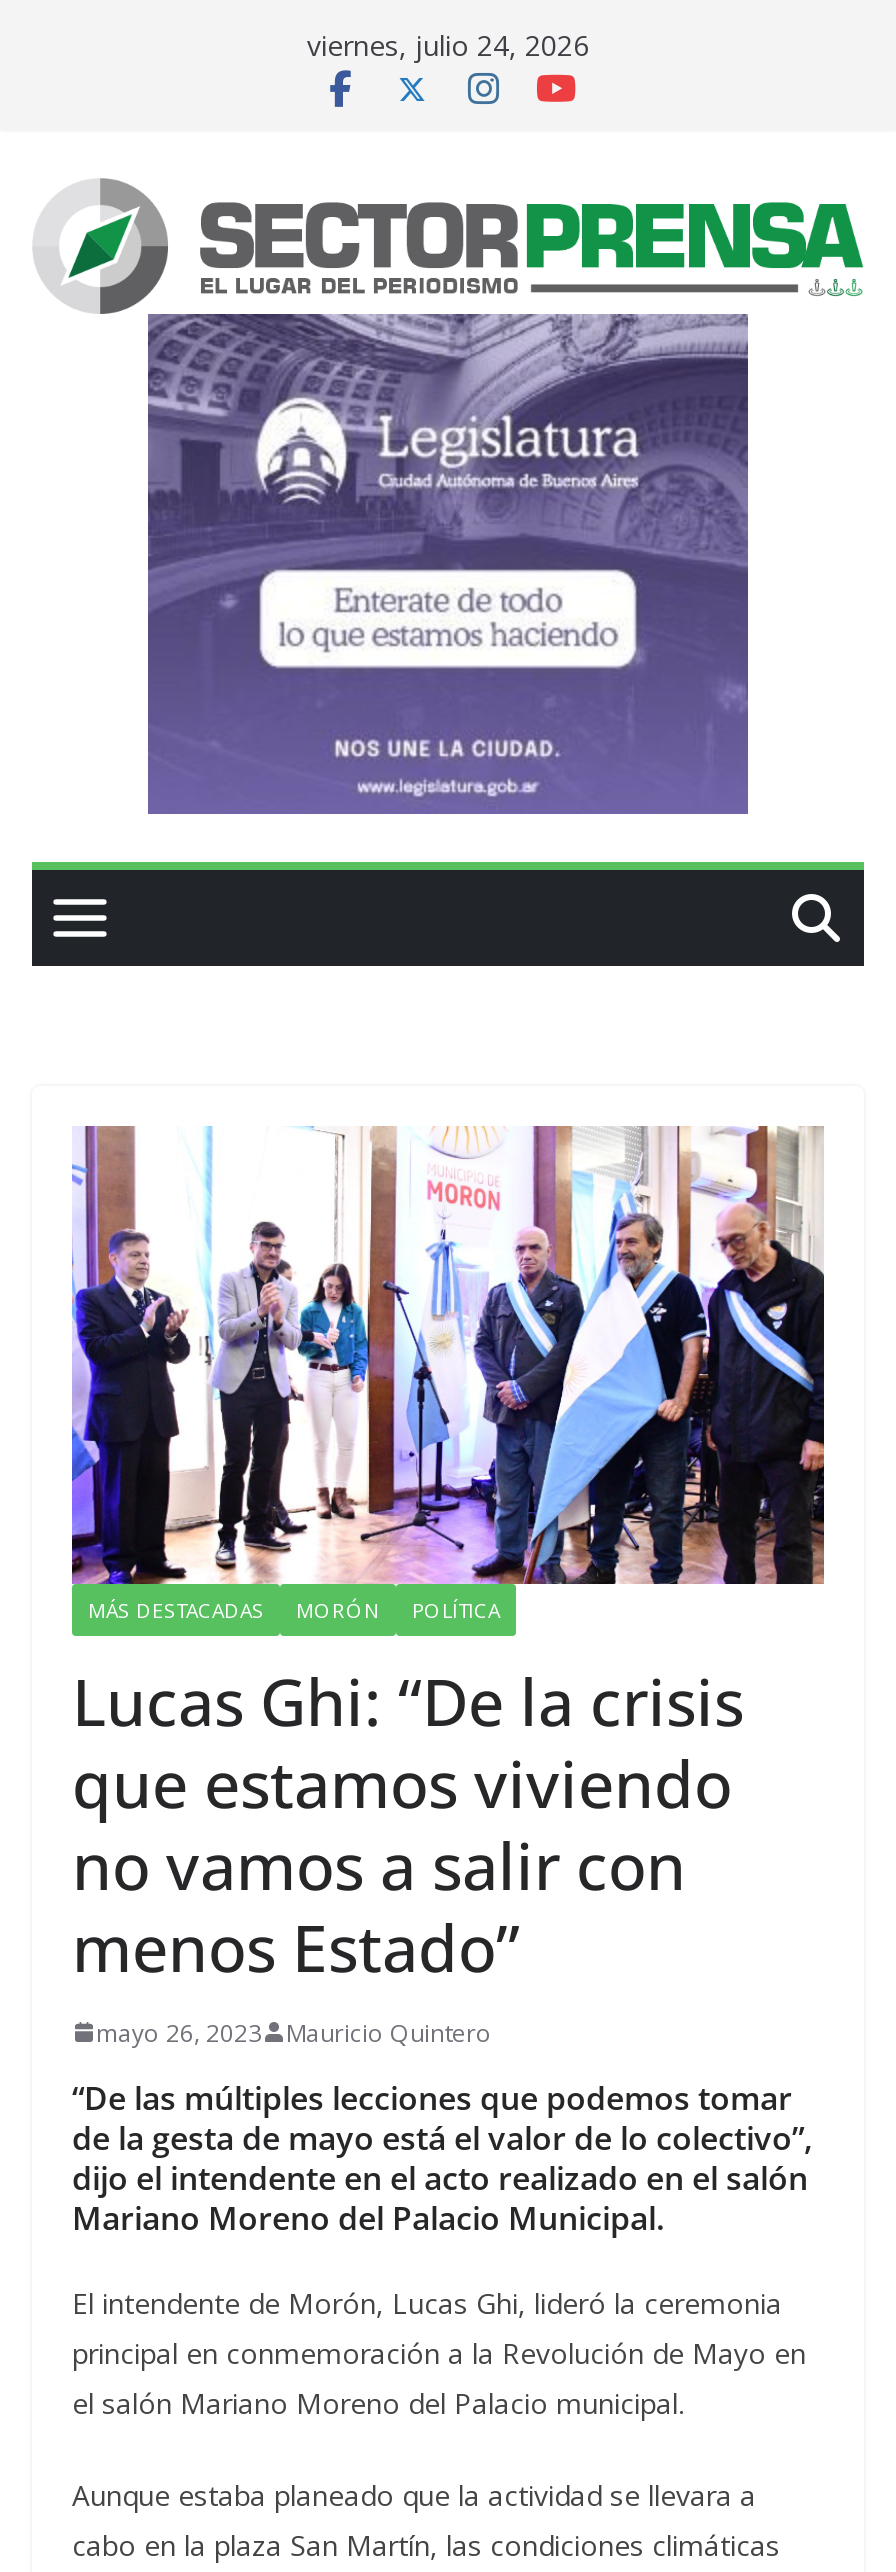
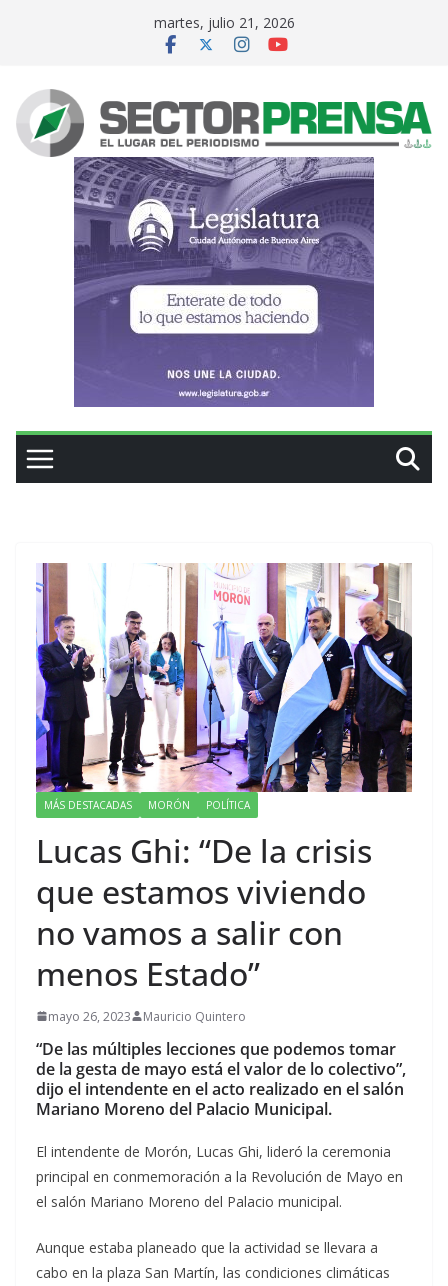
[307,26,589,64] viernes, julio 24, 2026 -> [153,13,294,32] martes, julio 21, 2026

